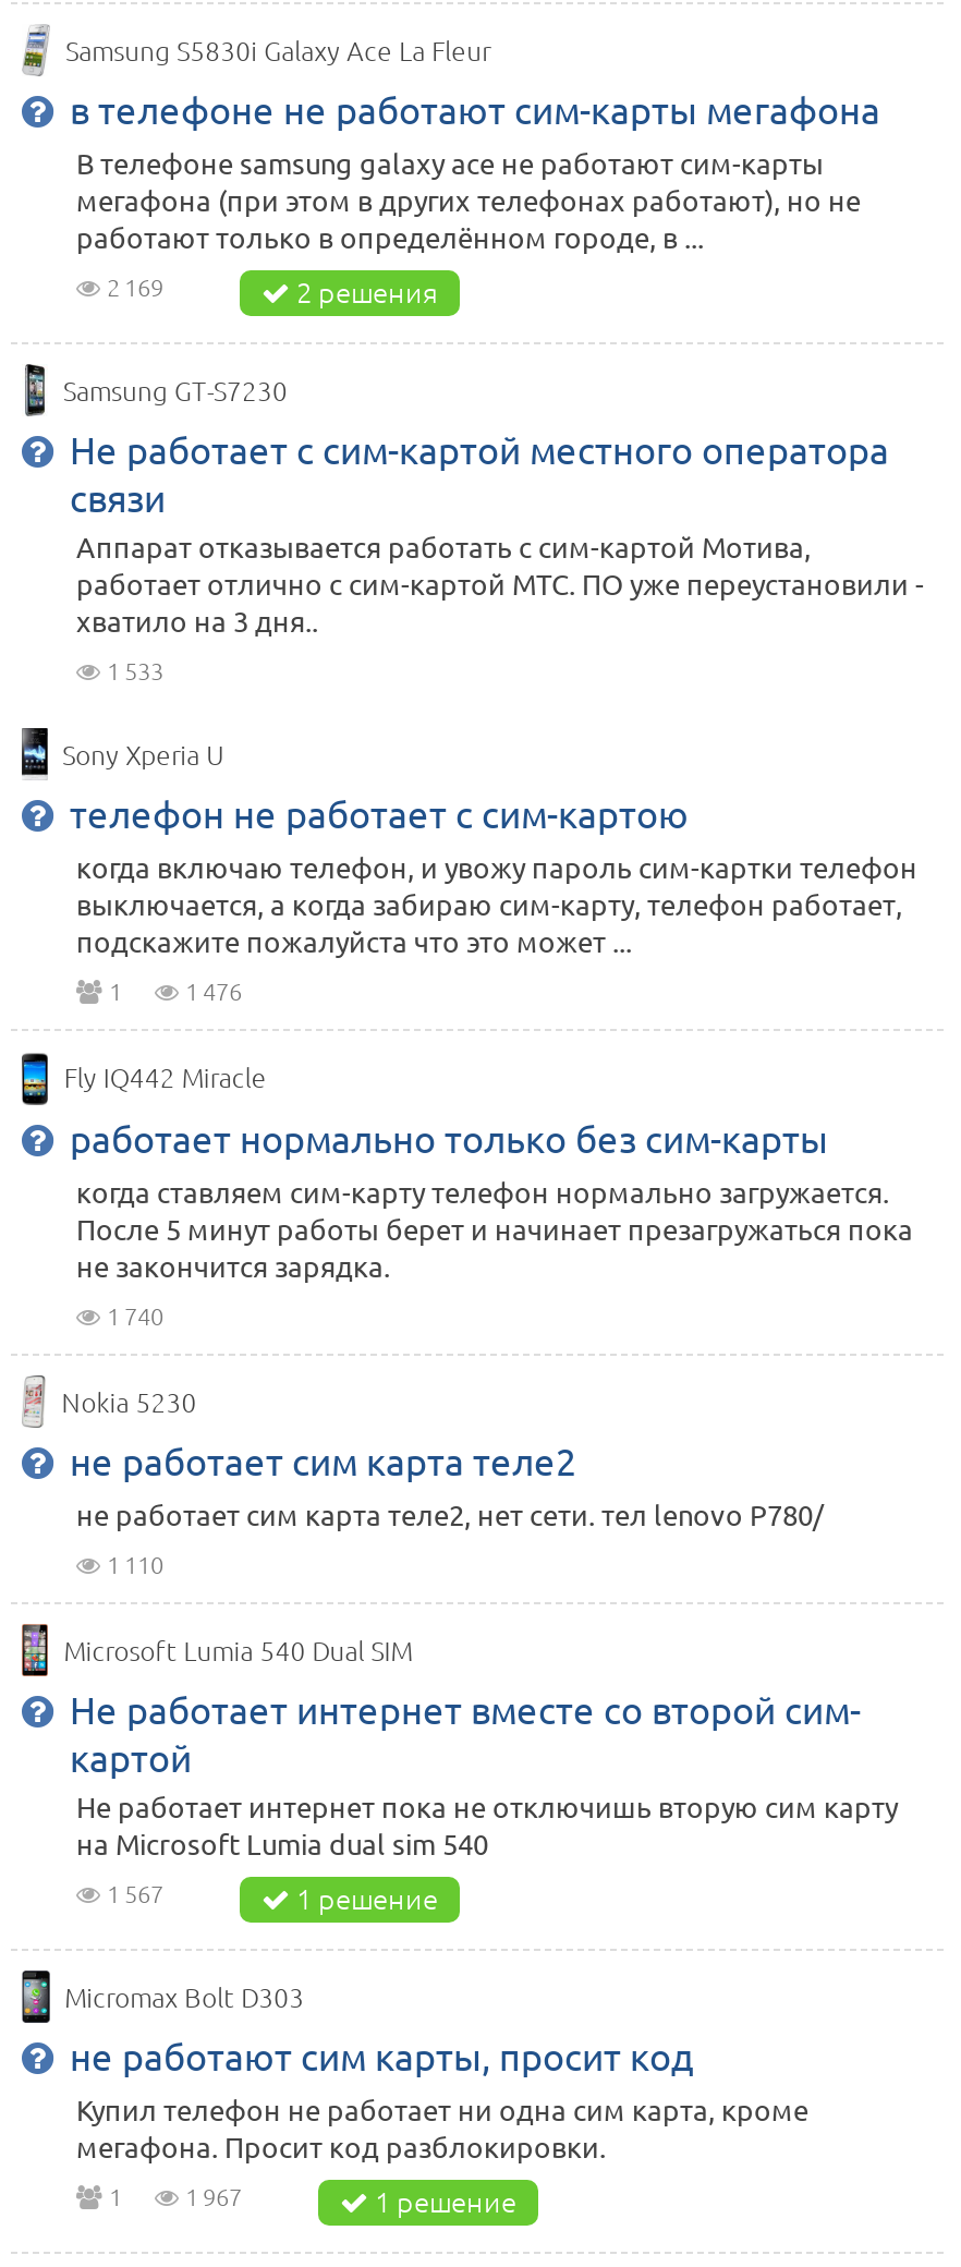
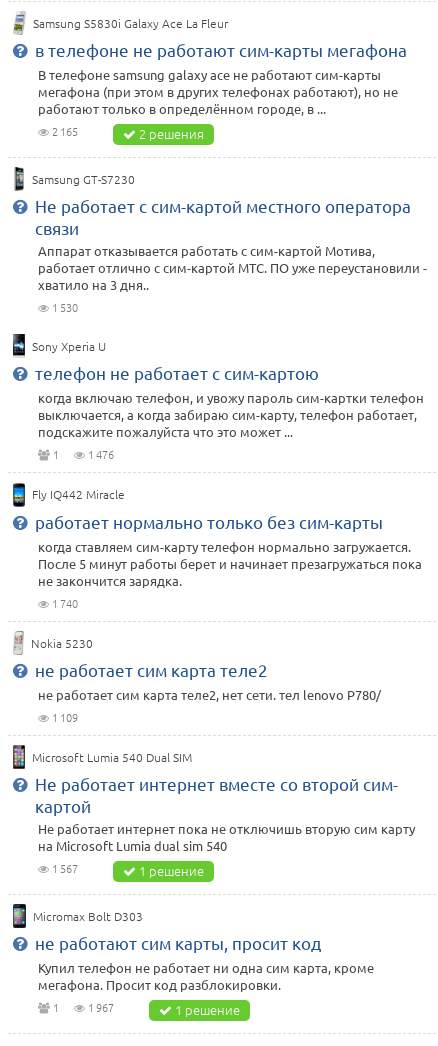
[100,269,163,303] 2 169 -> [49,123,78,139] 2 165
[100,652,163,687] 1 533 -> [49,299,78,315] 1 530
[100,1545,163,1579] 1 110 -> [49,709,78,725] 1 109

